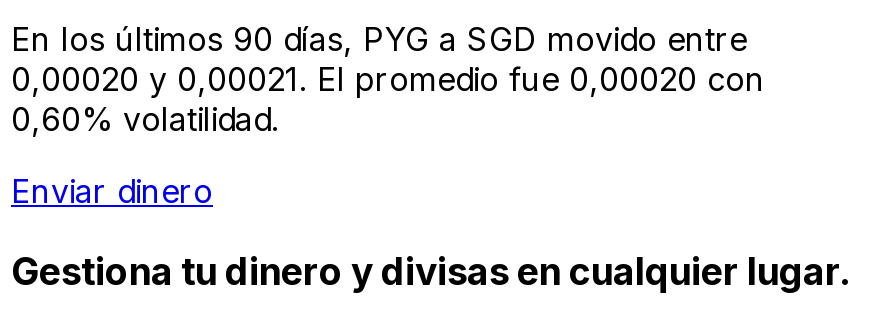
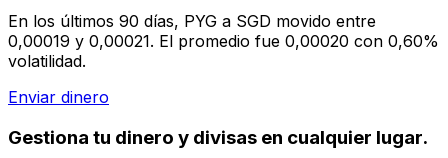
[11,59,765,139] 0,00020 y 0,00021. El promedio fue 0,00020 con | 0,60% volatilidad. -> [8,31,439,71] 0,00019 y 0,00021. El promedio fue 0,00020 con 0,60% | volatilidad.

